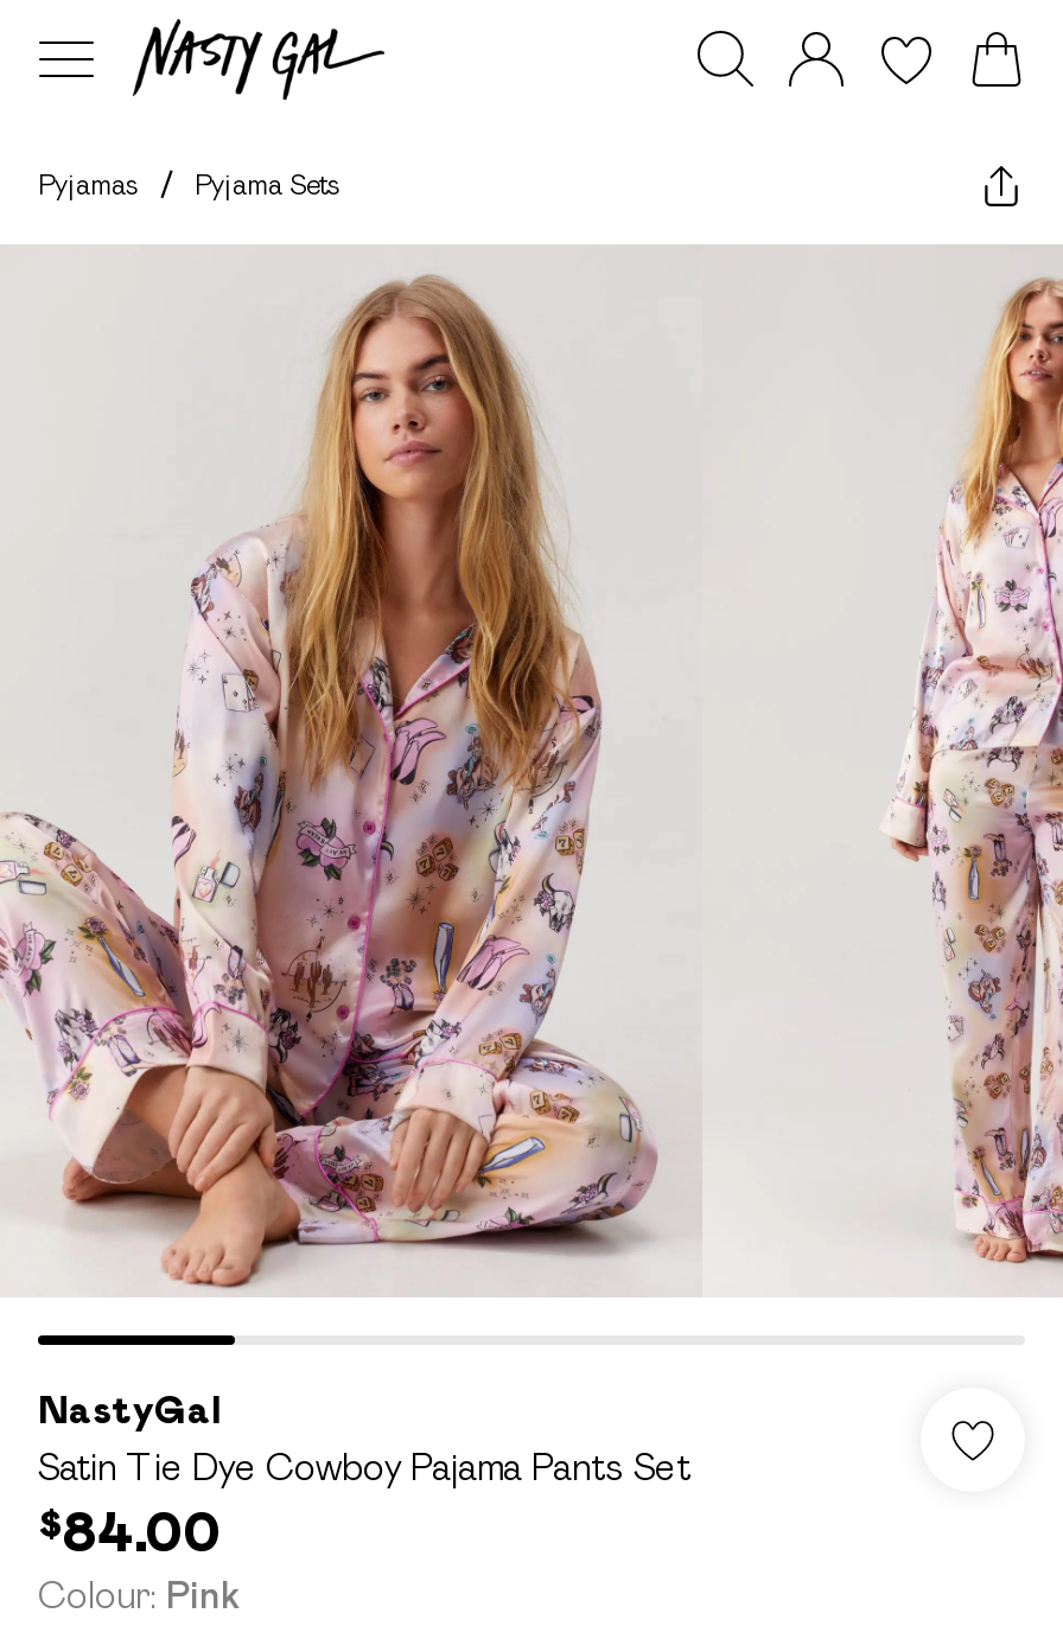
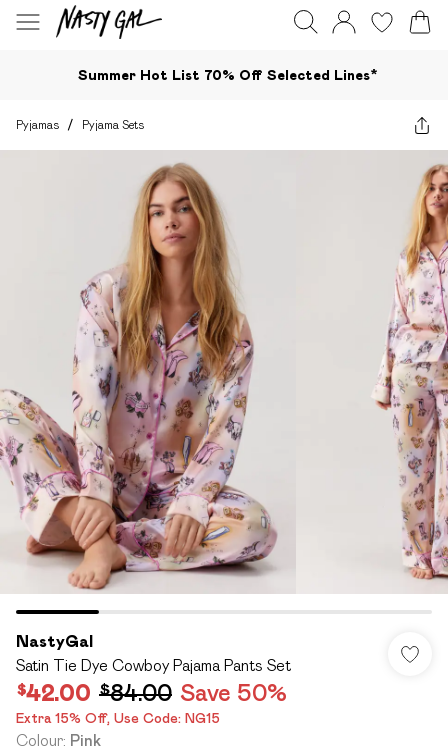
none -> [78,66,378,82] Summer Hot List 70% Off Selected Lines*
[38,1499,221,1563] $84.00 -> [16,679,287,726] $42.00 $84.00 Save 50% | Extra 15% Off, Use Code: NG15

